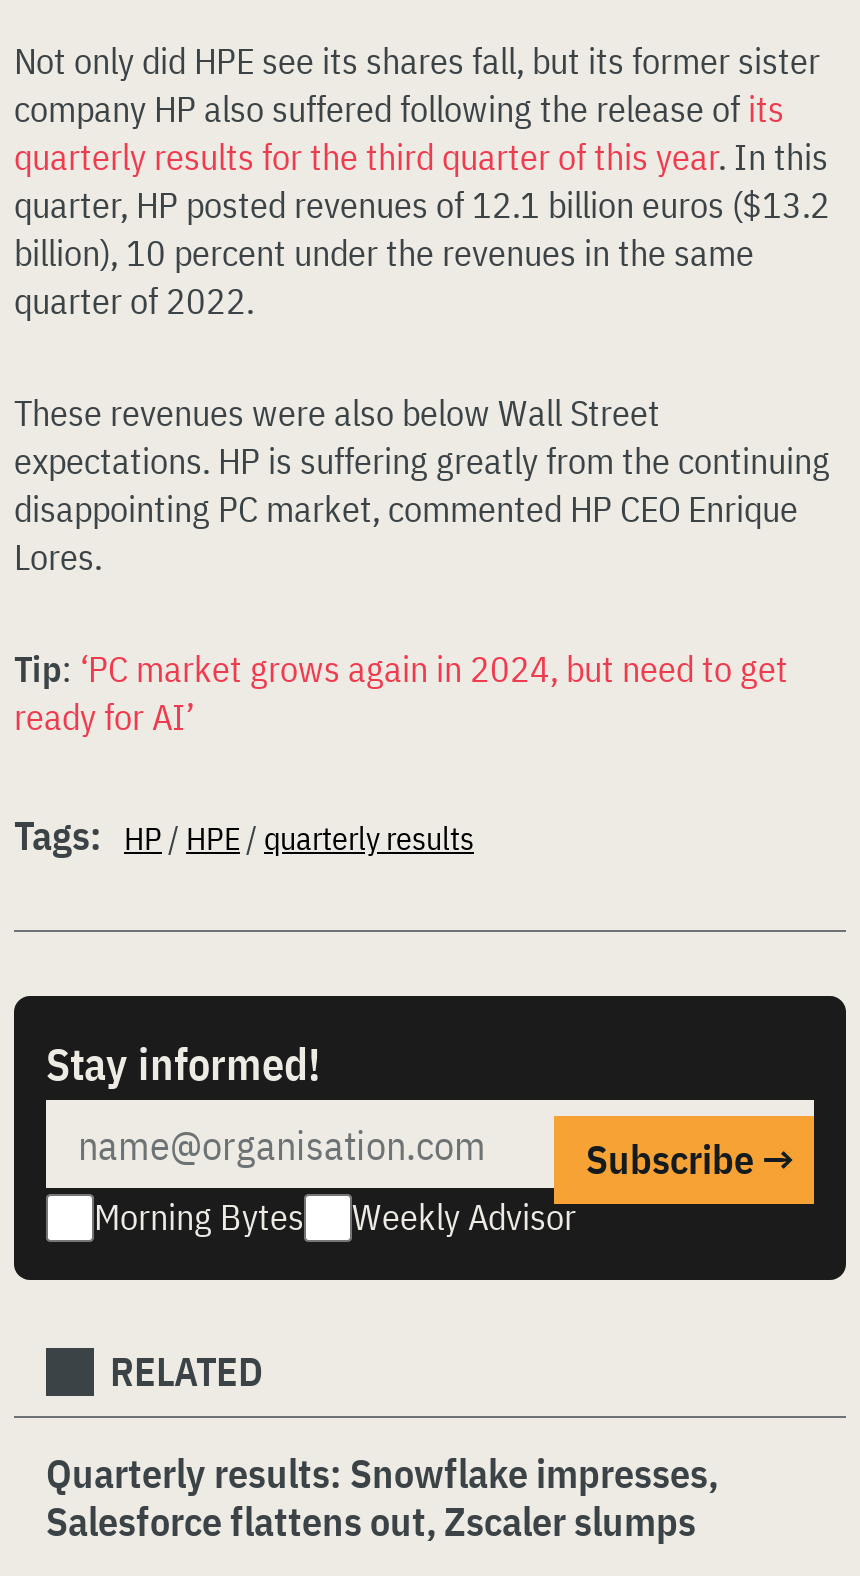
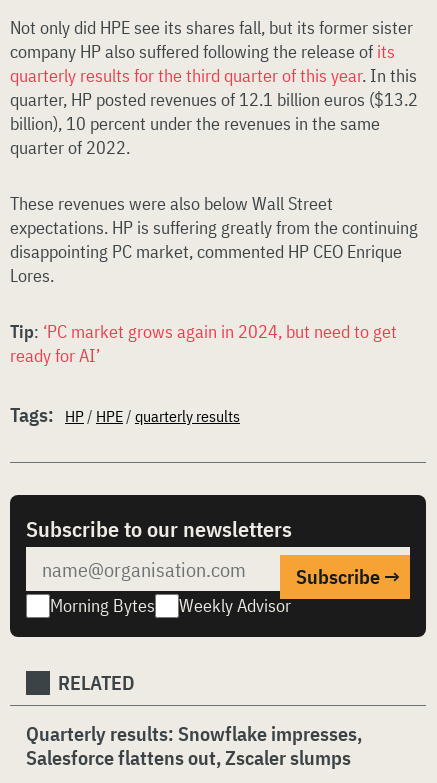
[46,1034,320,1092] Stay informed! -> [26,514,292,543] Subscribe to our newsletters

